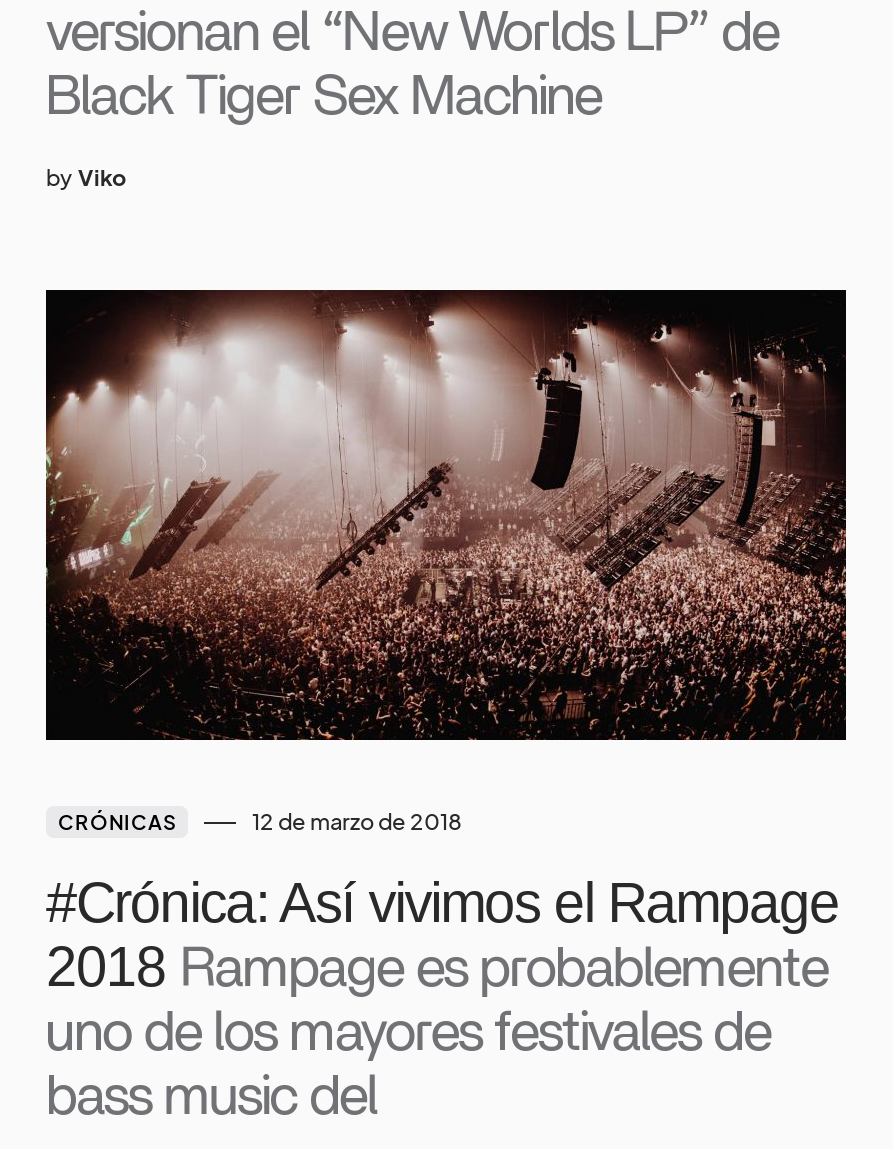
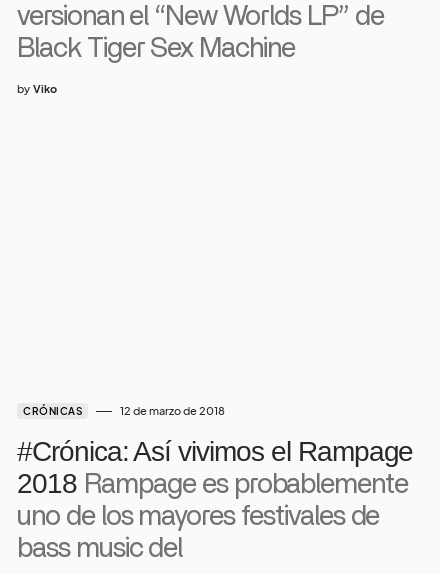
[44,288,848,742] [image] -> none

